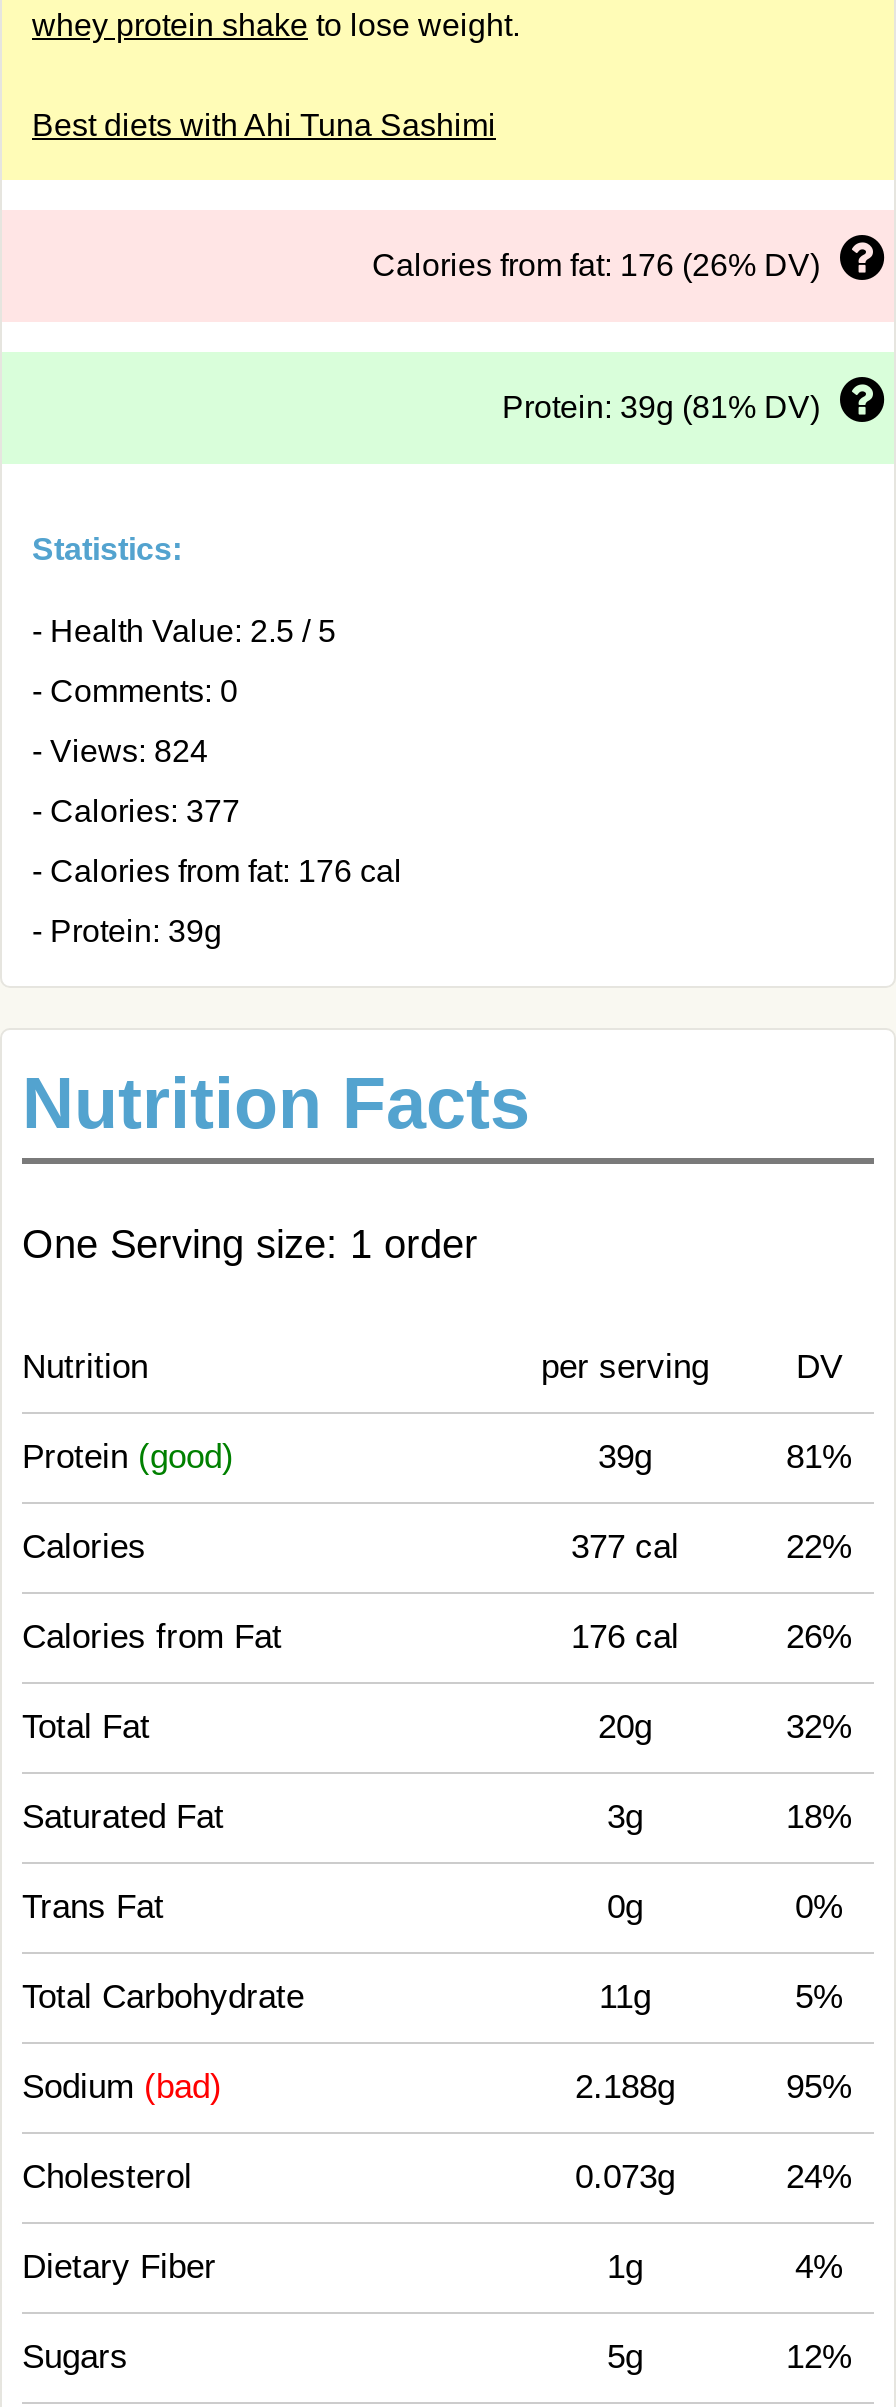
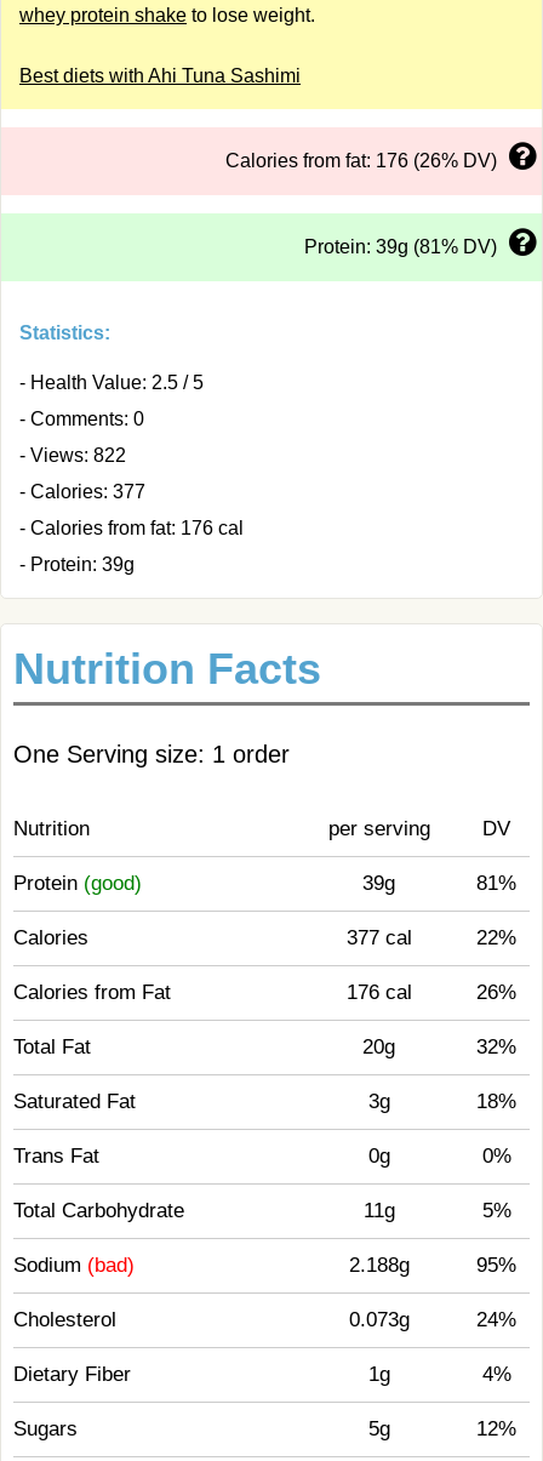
[32,734,208,768] - Views: 824 -> [19,445,126,466] - Views: 822

